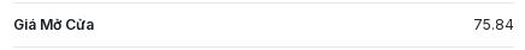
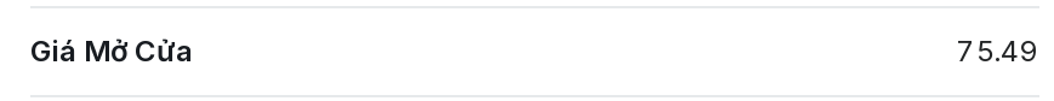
[473,15,514,33] 75.84 -> [957,32,1039,68] 75.49

